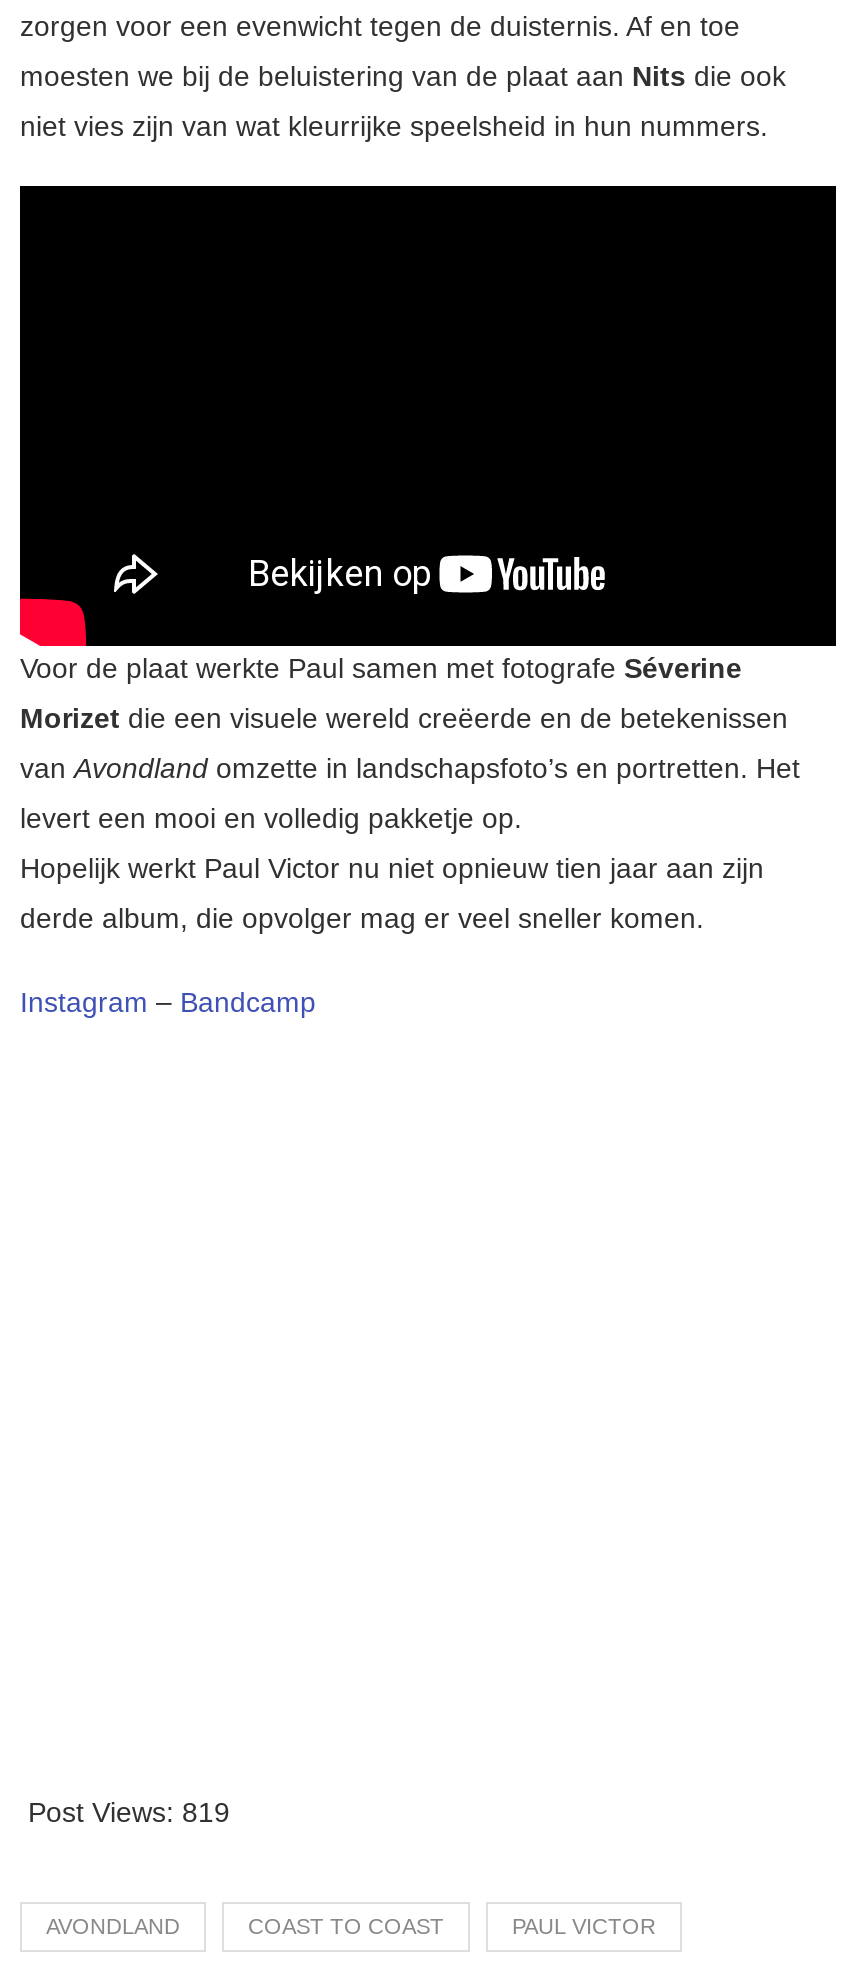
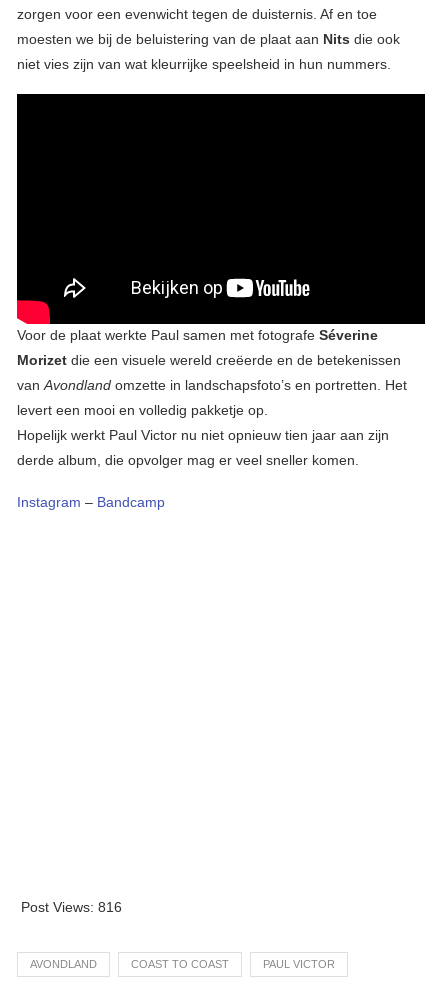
[28,1797,230,1829] Post Views: 819 -> [21,899,122,915] Post Views: 816

